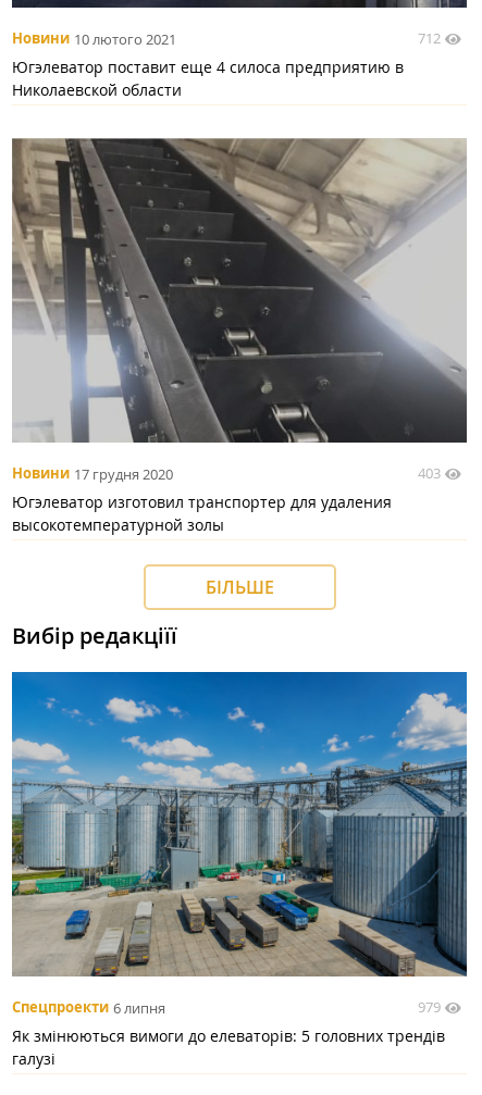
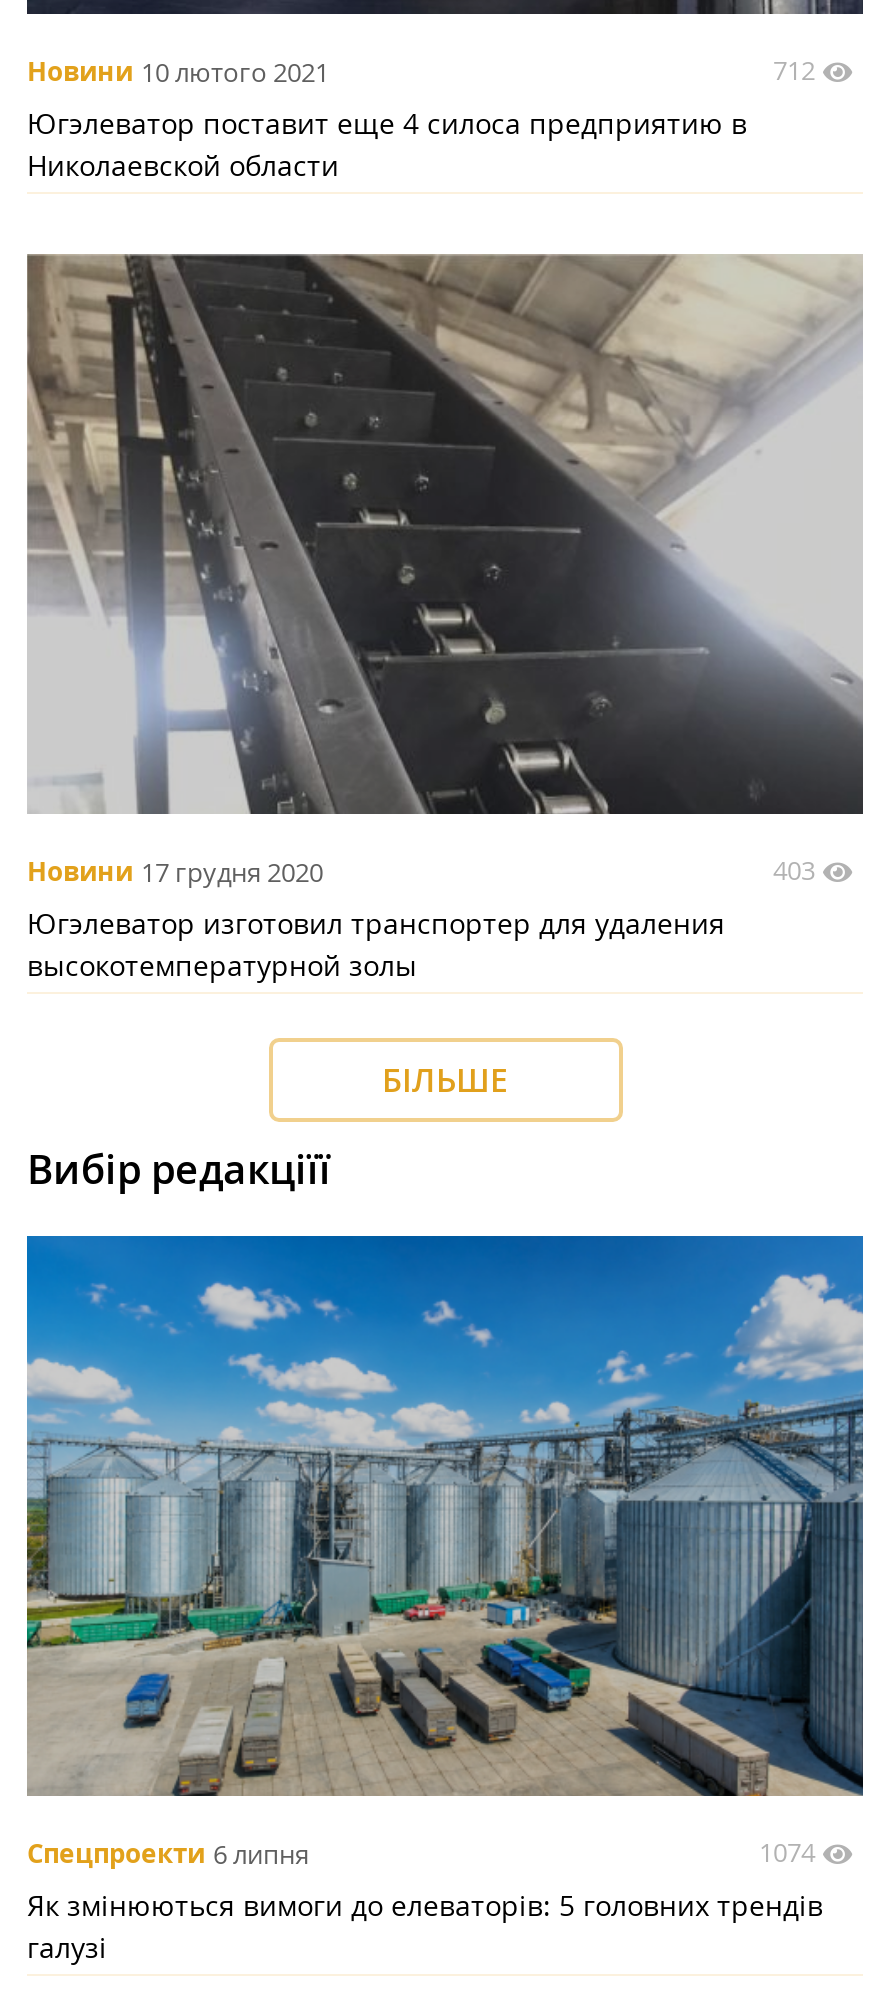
[418,997,441,1017] 979 -> [759,1834,815,1870] 1074

